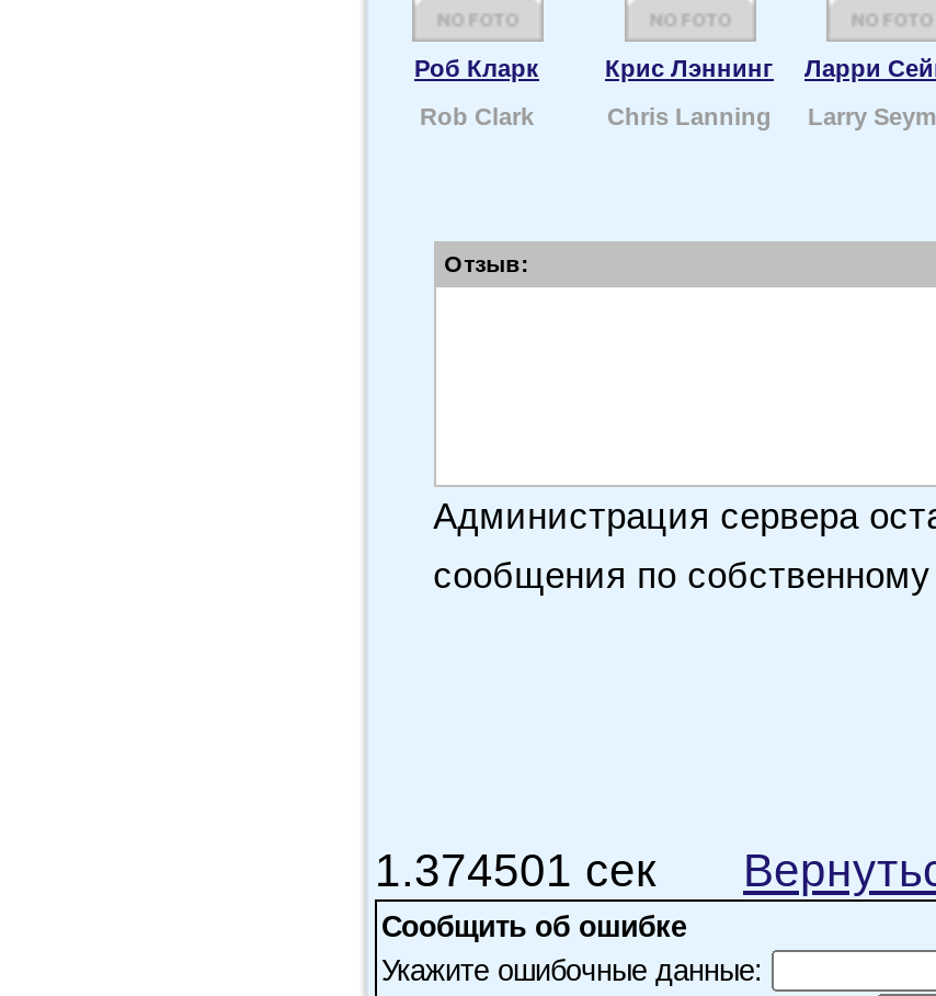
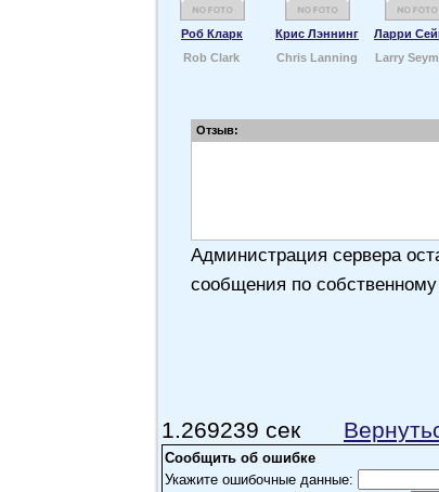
[375,845,655,896] 1.374501 сек -> [162,418,300,442] 1.269239 сек

